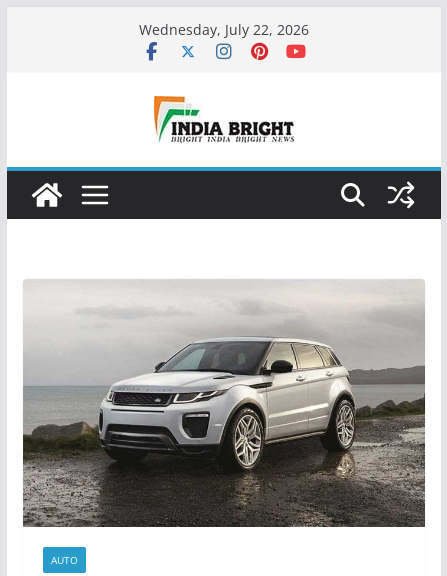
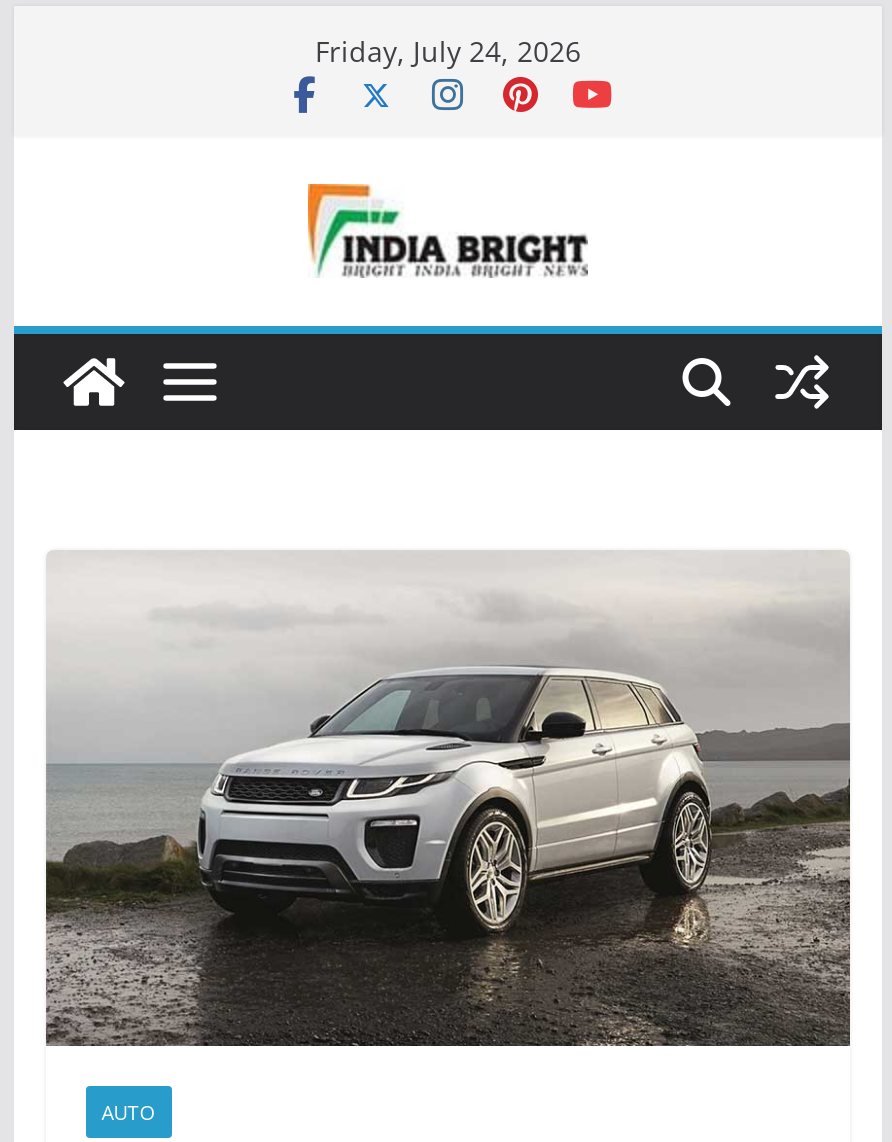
[139,20,309,39] Wednesday, July 22, 2026 -> [315,32,581,70] Friday, July 24, 2026

